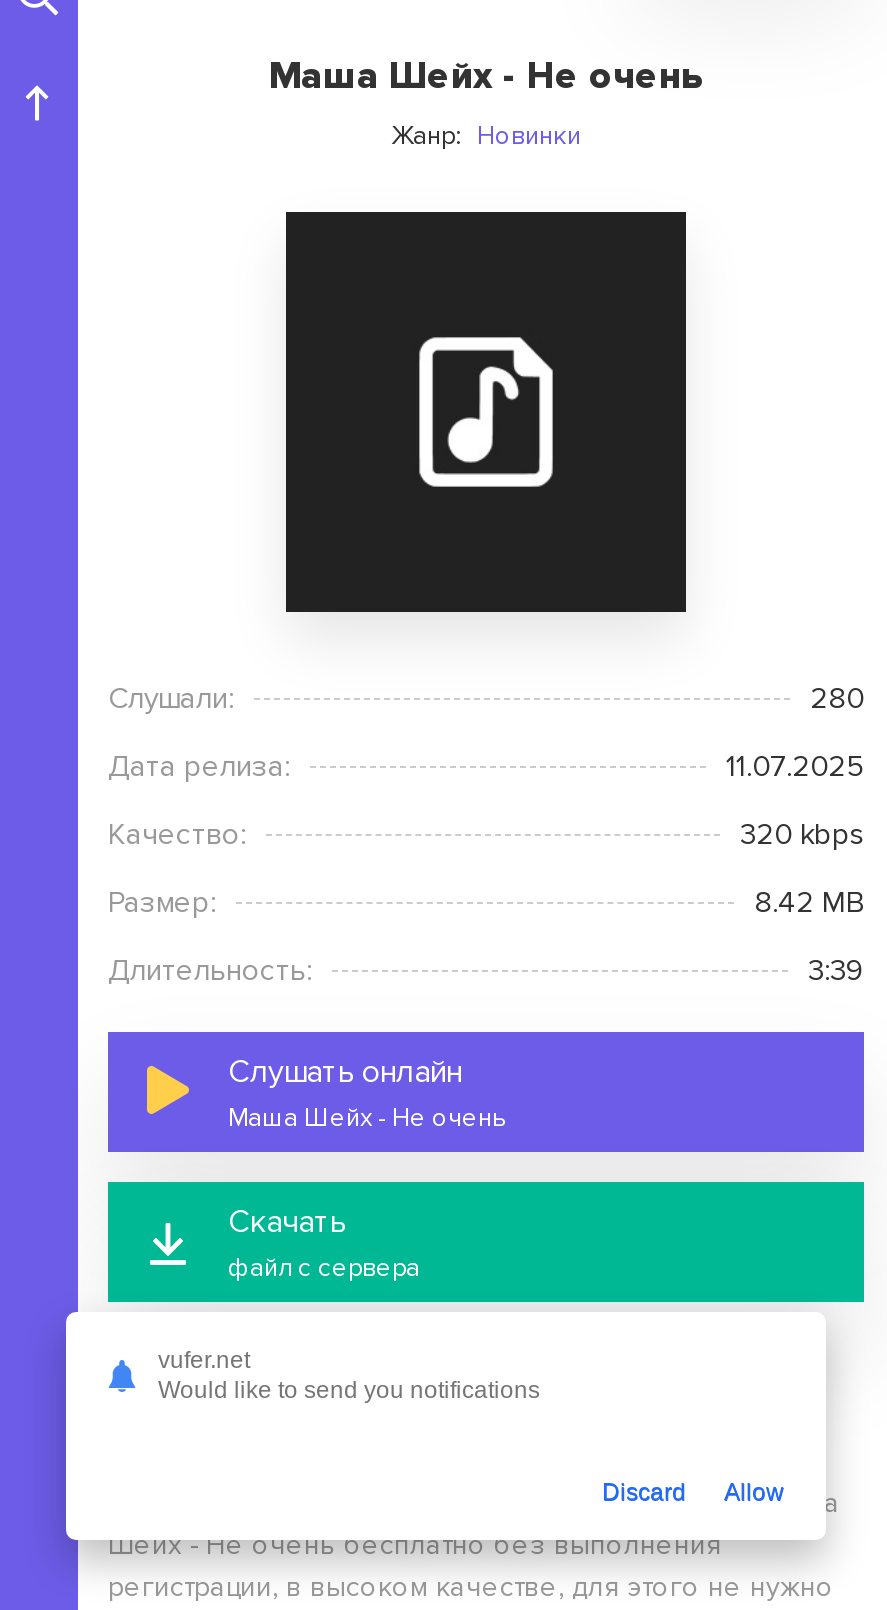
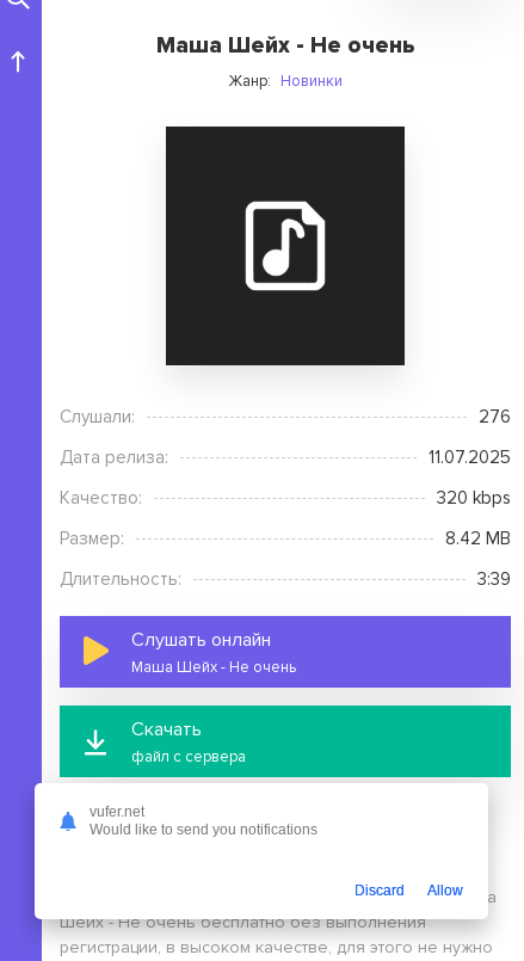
[810,680,864,716] 280 -> [479,406,511,427] 276

